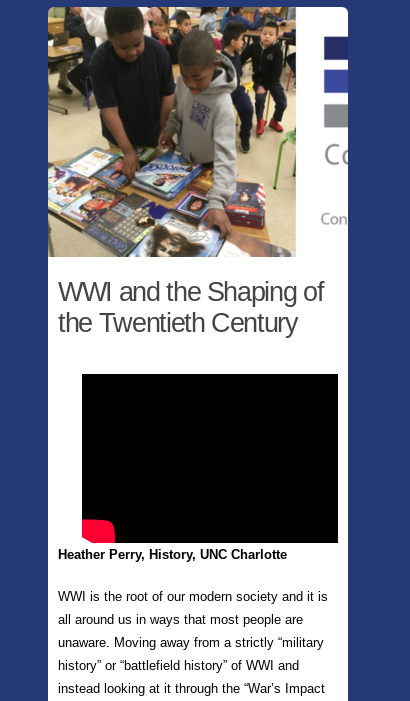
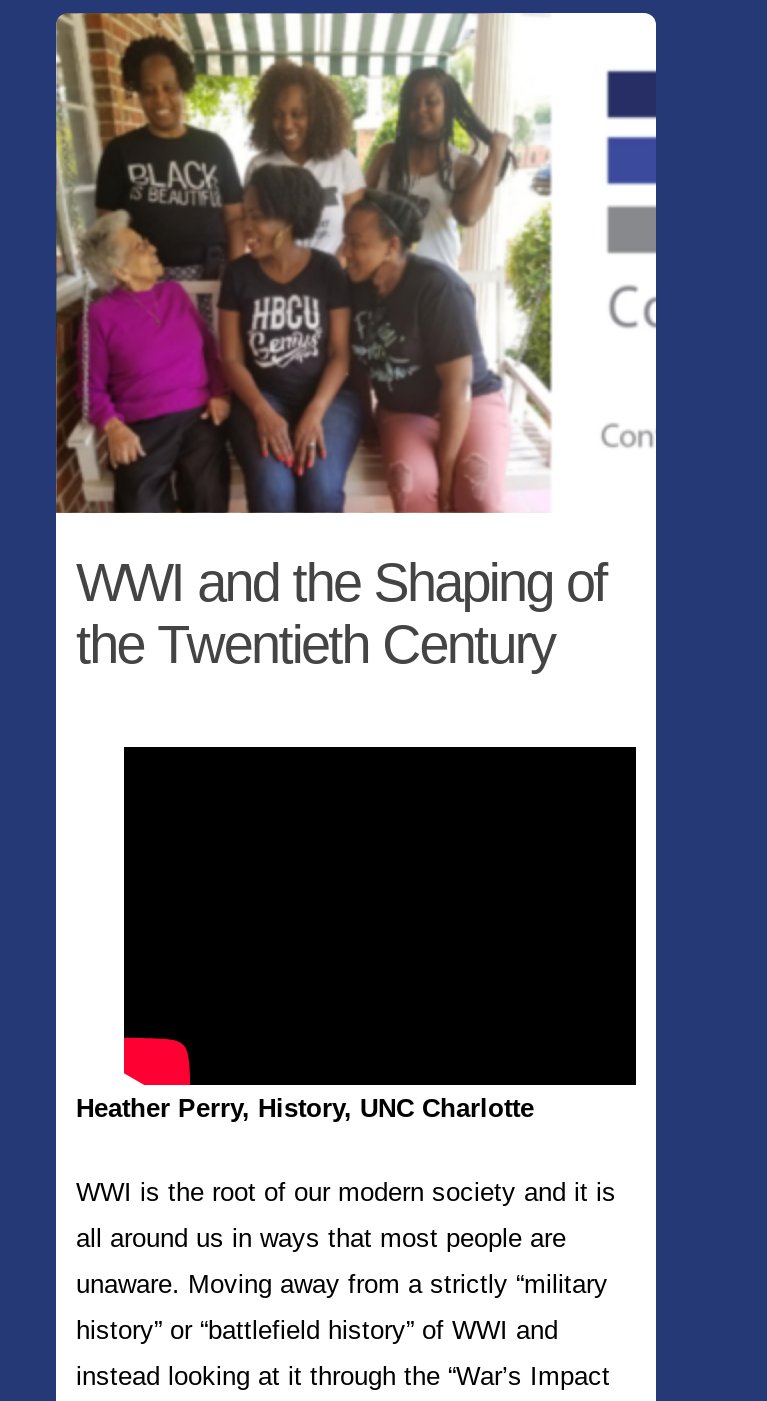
[47,6,297,258] [image] -> [54,11,552,515] [image]

